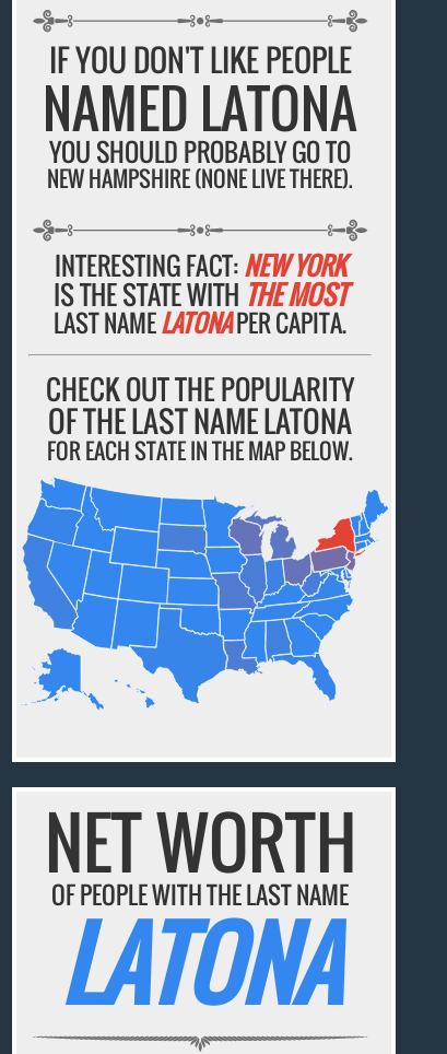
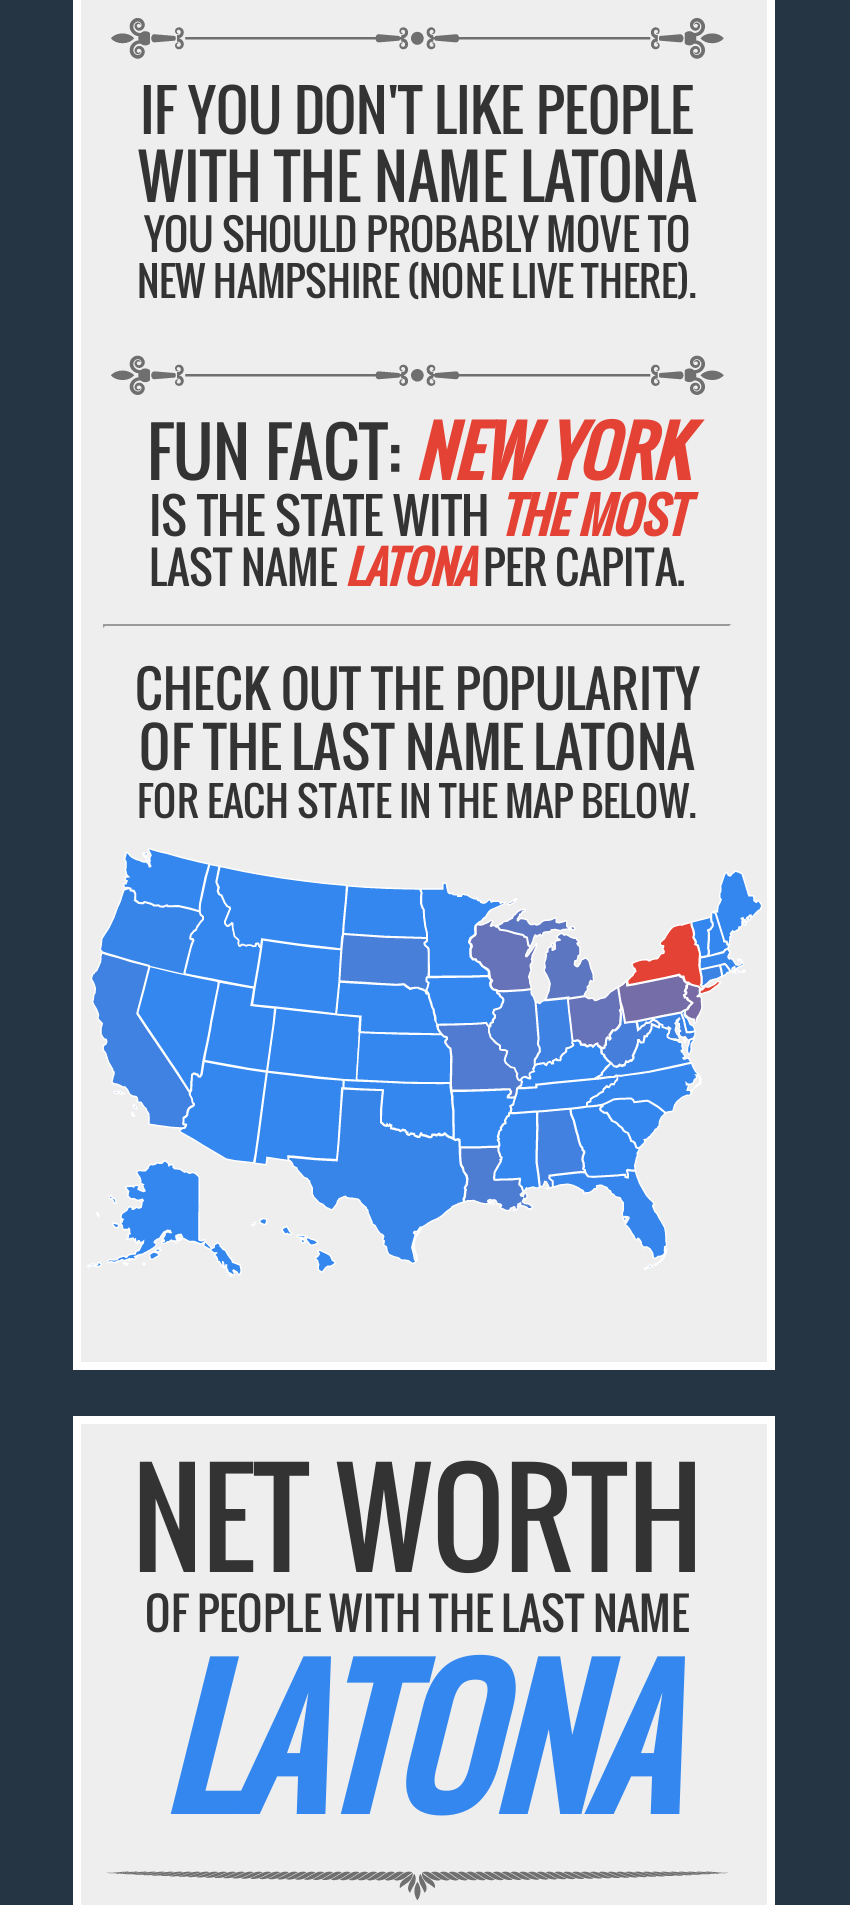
[43,68,357,170] NAMED LATONA | YOU SHOULD PROBABLY GO TO -> [138,129,696,263] WITH THE NAME LATONA | YOU SHOULD PROBABLY MOVE TO
[54,247,346,284] INTERESTING FACT: NEW YORK -> [147,401,687,499] FUN FACT: NEW YORK

